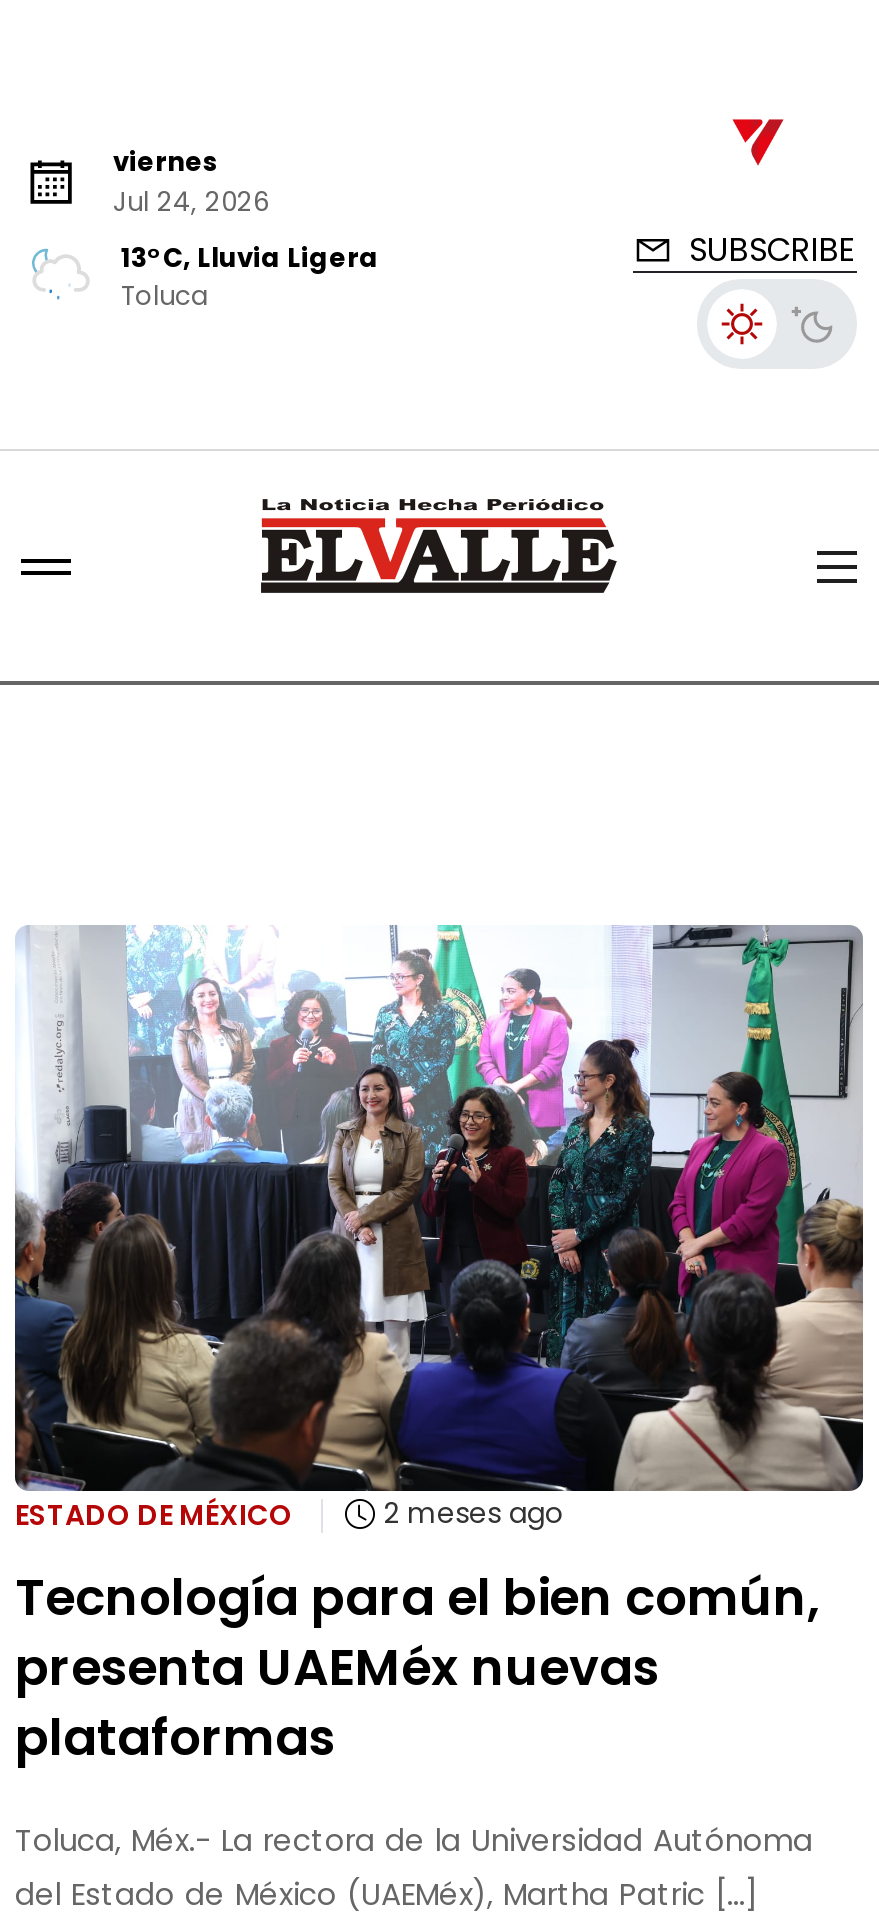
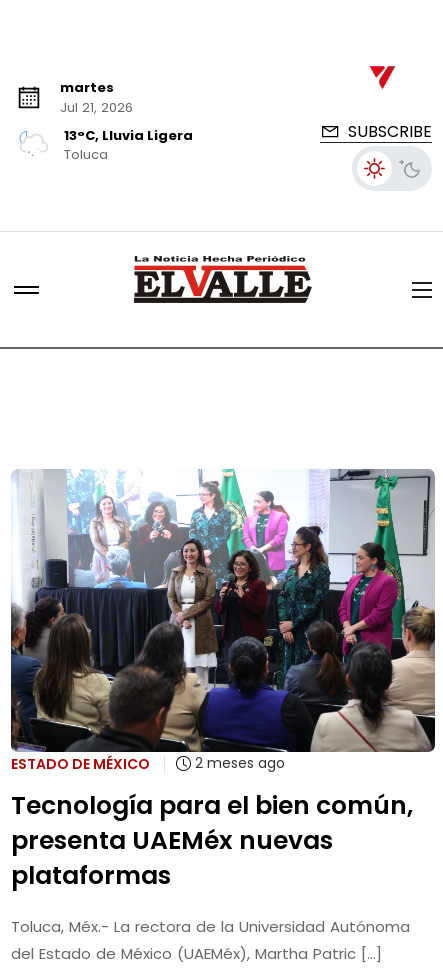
[113,142,269,220] viernes | Jul 24, 2026 -> [60,78,133,117] martes | Jul 21, 2026

